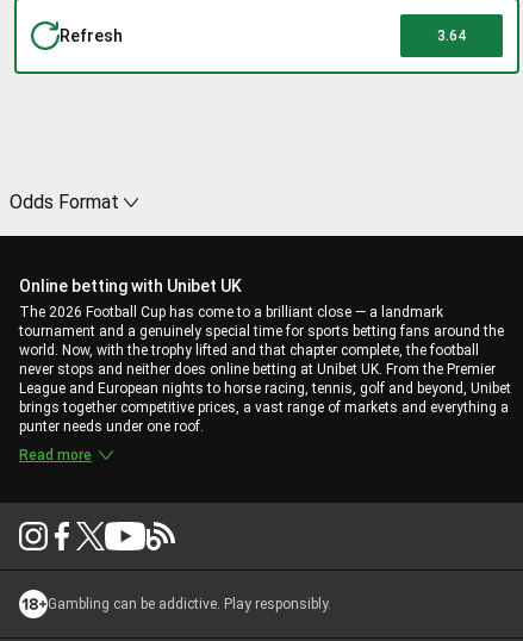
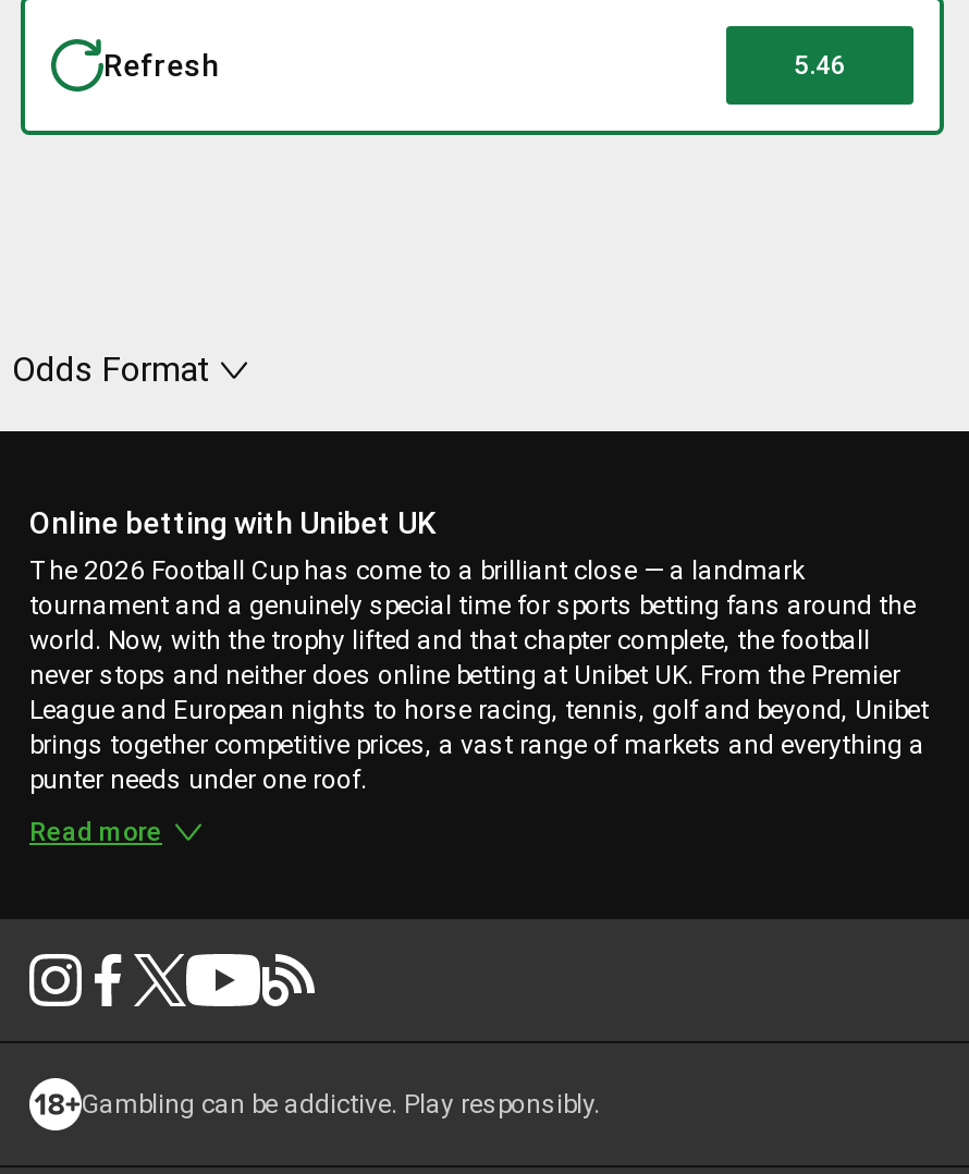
[437,27,466,44] 3.64 -> [794,50,846,81] 5.46

